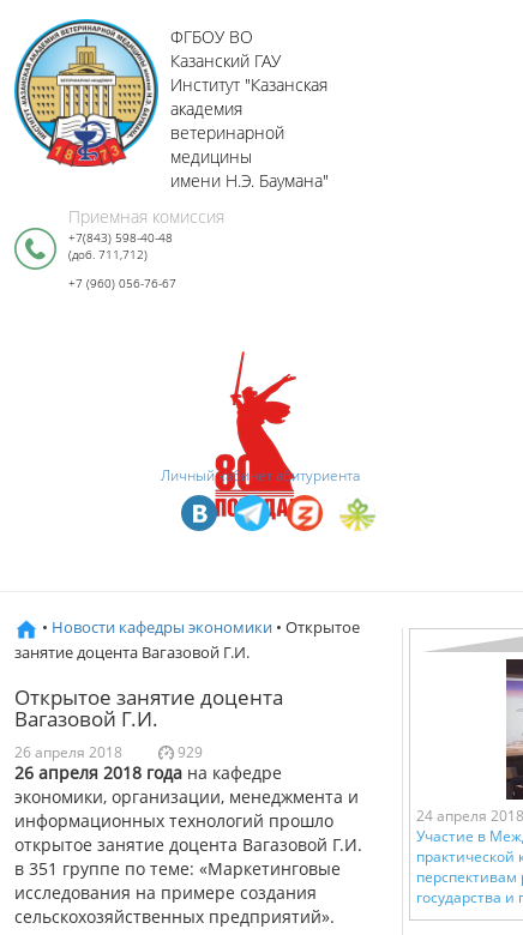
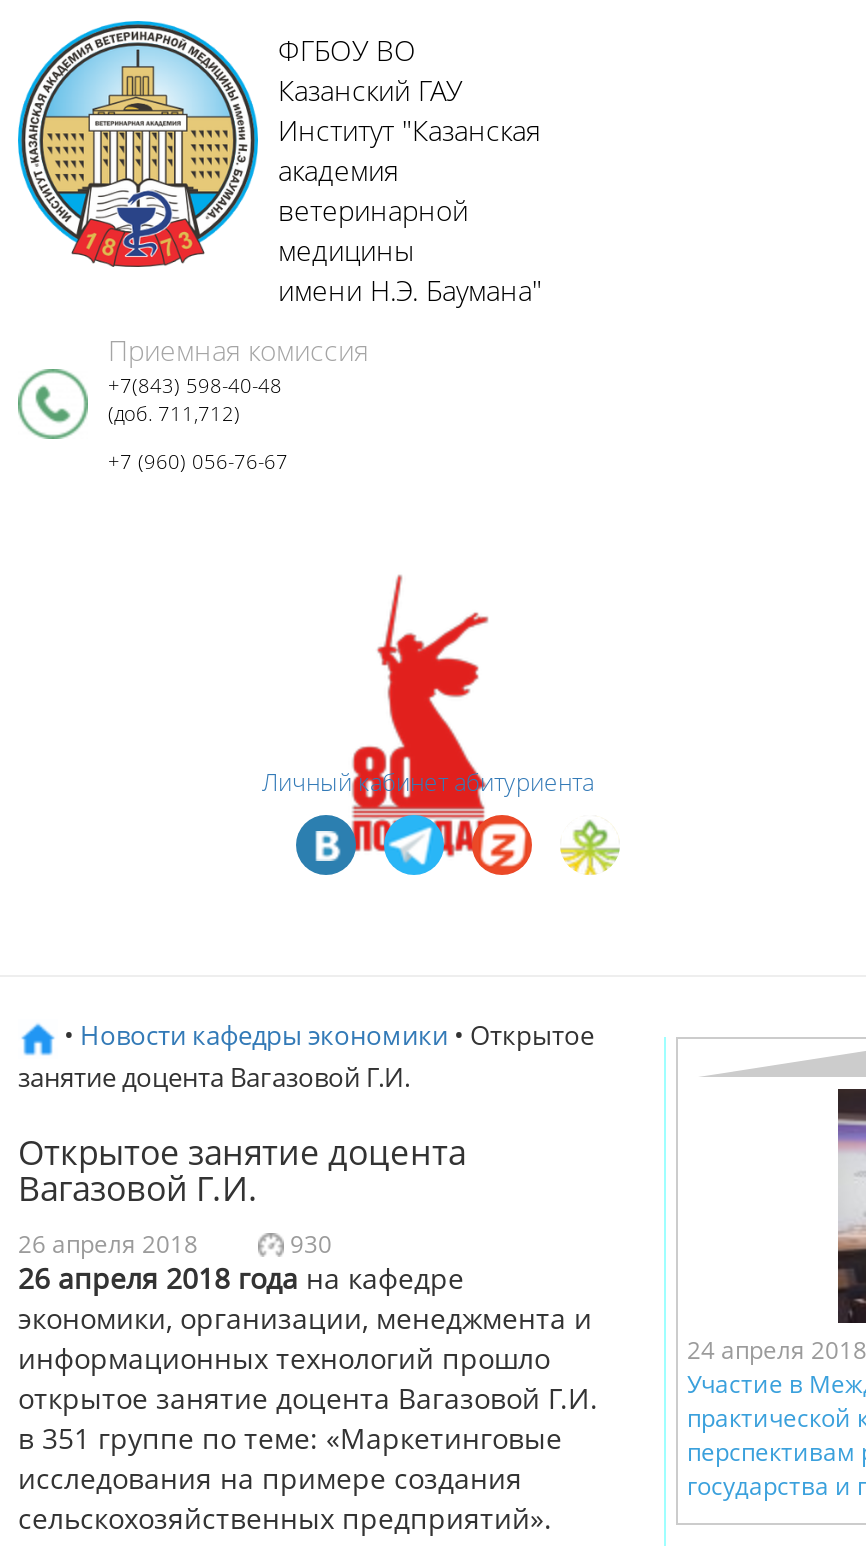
[178,742,203,762] 929 -> [290,1227,332,1261] 930

